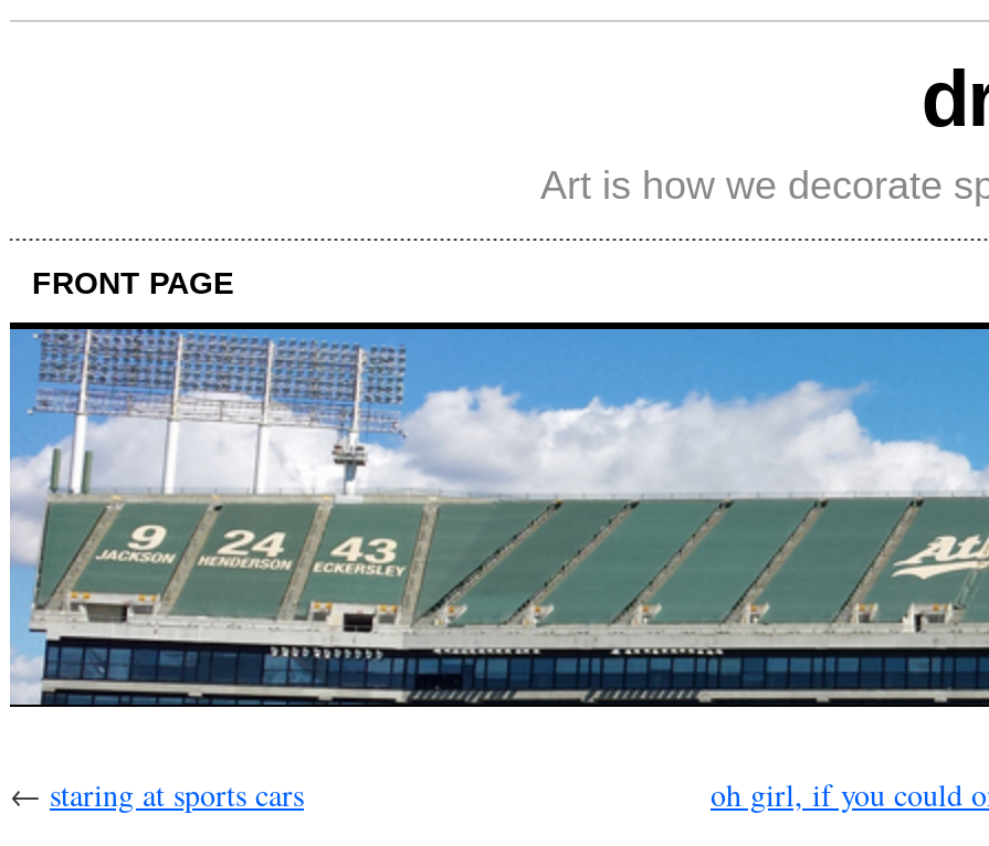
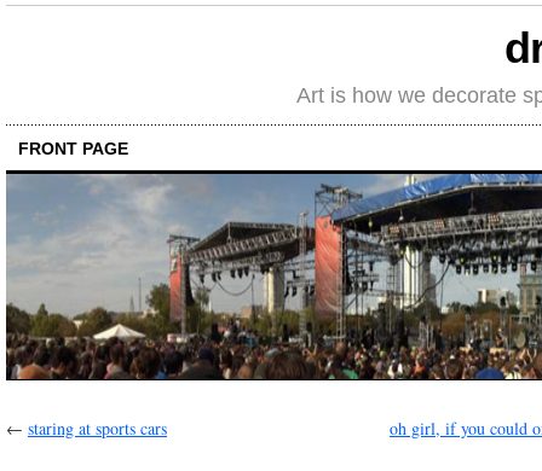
[10,327,982,707] [image] -> [5,173,538,380] [image]

